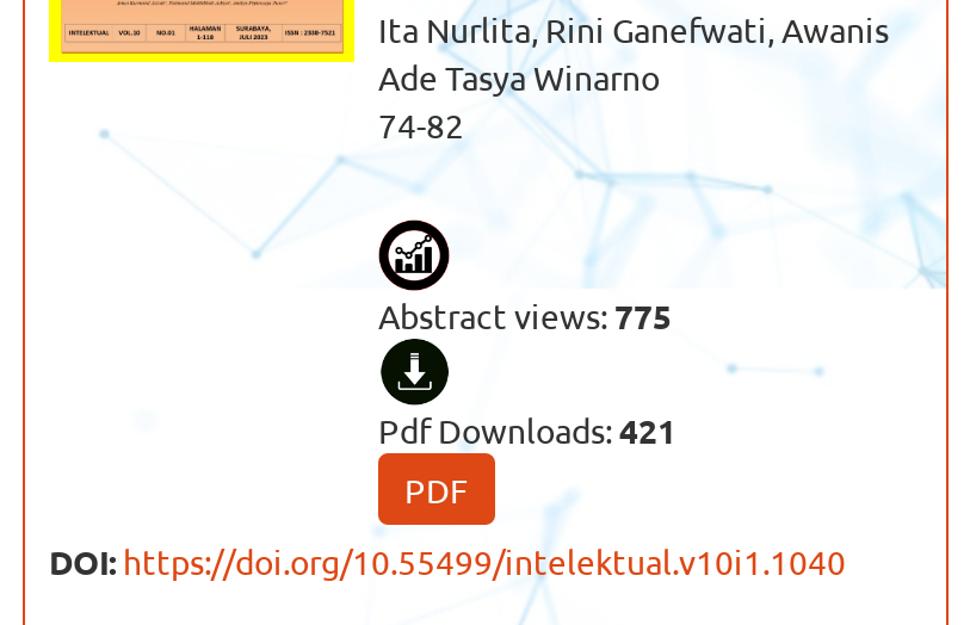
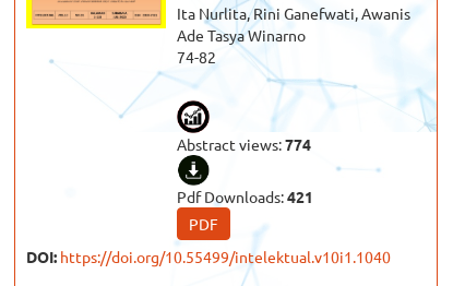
[378,293,672,336] Abstract views: 775 -> [177,134,311,154] Abstract views: 774

